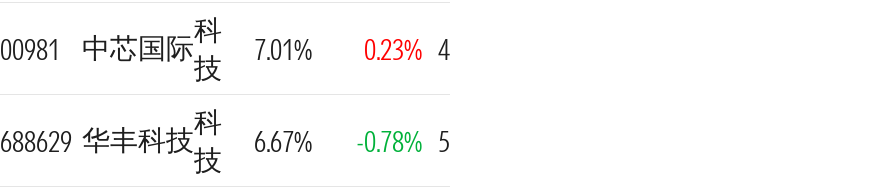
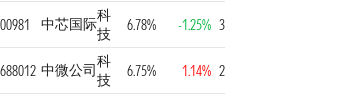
[254,32,312,68] 7.01% -> [127,16,156,34] 6.78%
[364,32,450,68] 0.23% 4 -> [178,16,225,34] -1.25% 3
[0,104,222,160] 688629 华丰科技科 -> [0,52,111,80] 688012 中微公司科
[254,124,312,160] 6.67% -> [127,62,156,80] 6.75%
[356,124,450,160] -0.78% 5 -> [182,62,225,80] 1.14% 2

